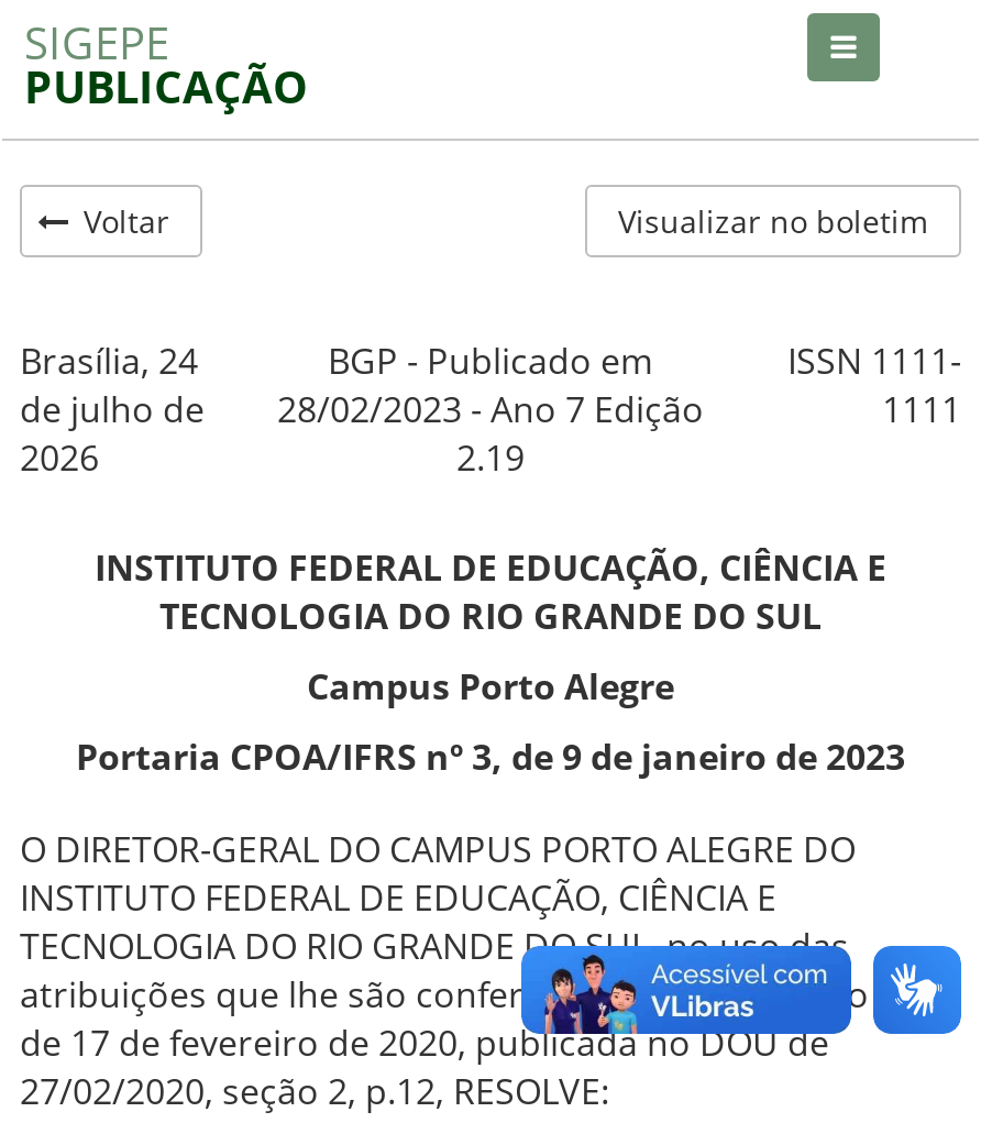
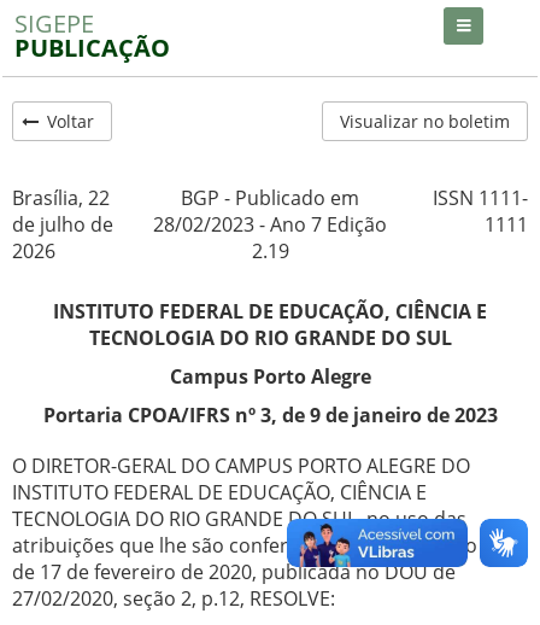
[20,337,198,385] Brasília, 24 -> [12,185,110,211] Brasília, 22

